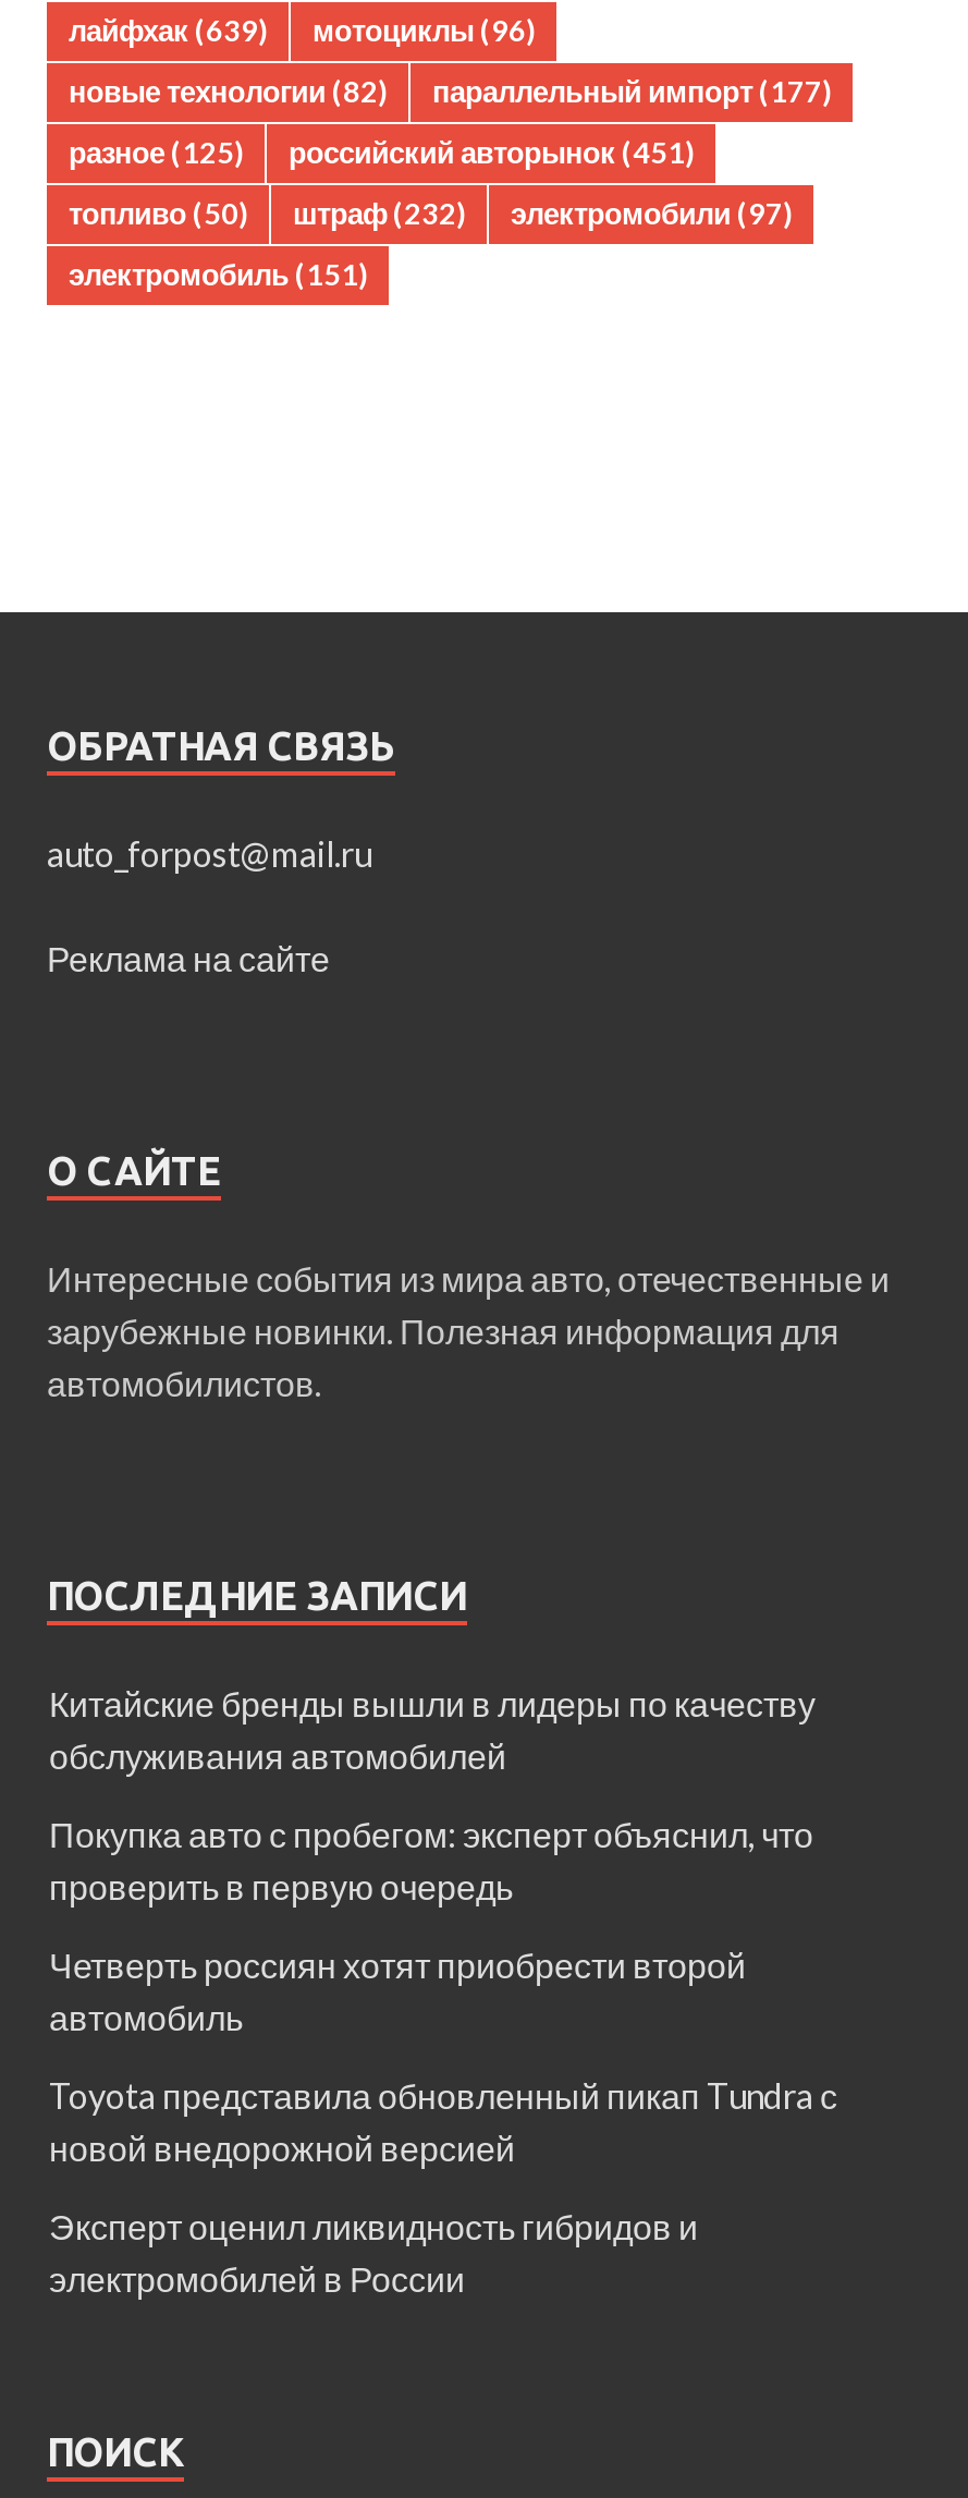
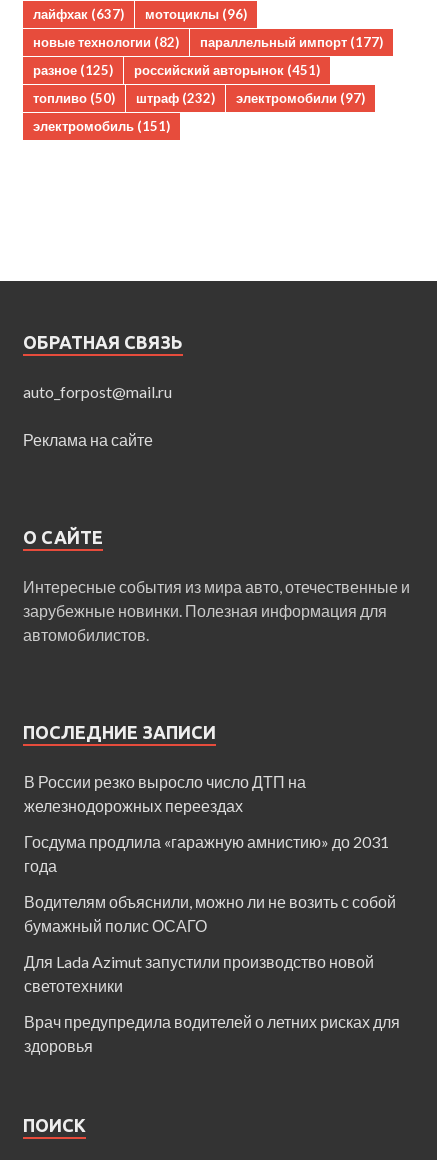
[69,14,535,49] лайфхак (639) мотоциклы (96) -> [33,6,247,22] лайфхак (637) мотоциклы (96)
[49,1683,816,1777] Китайские бренды вышли в лидеры по качеству | обслуживания автомобилей -> [24,772,306,815] В России резко выросло число ДТП на | железнодорожных переездах
[49,1814,813,1907] Покупка авто с пробегом: эксперт объяснил, что | проверить в первую очередь -> [24,832,389,875] Госдума продлила «гаражную амнистию» до 2031 | года
[49,1944,746,2038] Четверть россиян хотят приобрести второй | автомобиль -> [24,892,396,935] Водителям объяснили, можно ли не возить с собой | бумажный полис ОСАГО
[49,2075,837,2169] Toyota представила обновленный пикап Tundra с | новой внедорожной версией -> [24,952,374,995] Для Lada Azimut запустили производство новой | светотехники
[49,2206,698,2300] Эксперт оценил ликвидность гибридов и | электромобилей в России -> [24,1012,400,1055] Врач предупредила водителей о летних рисках для | здоровья

